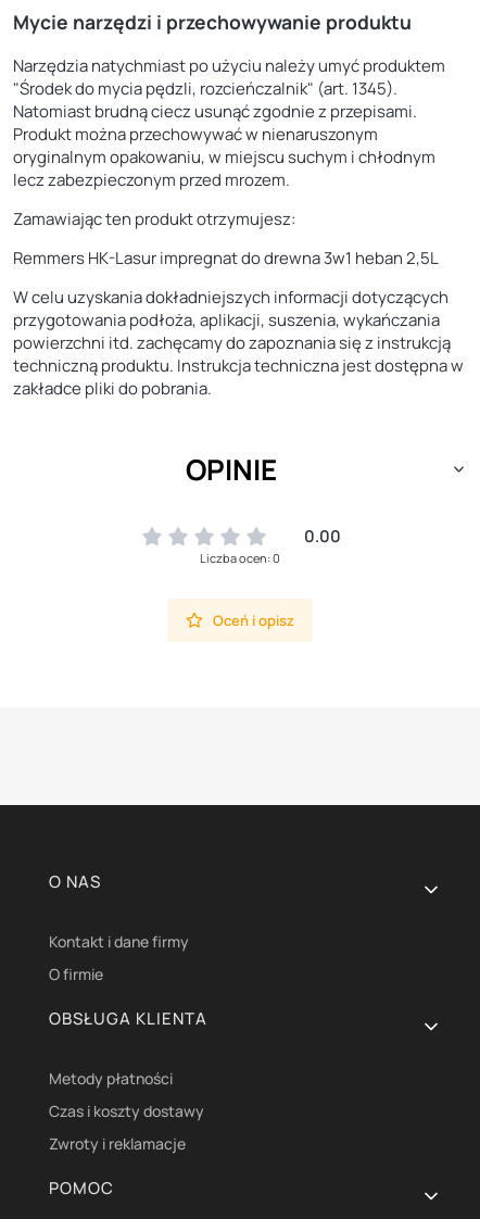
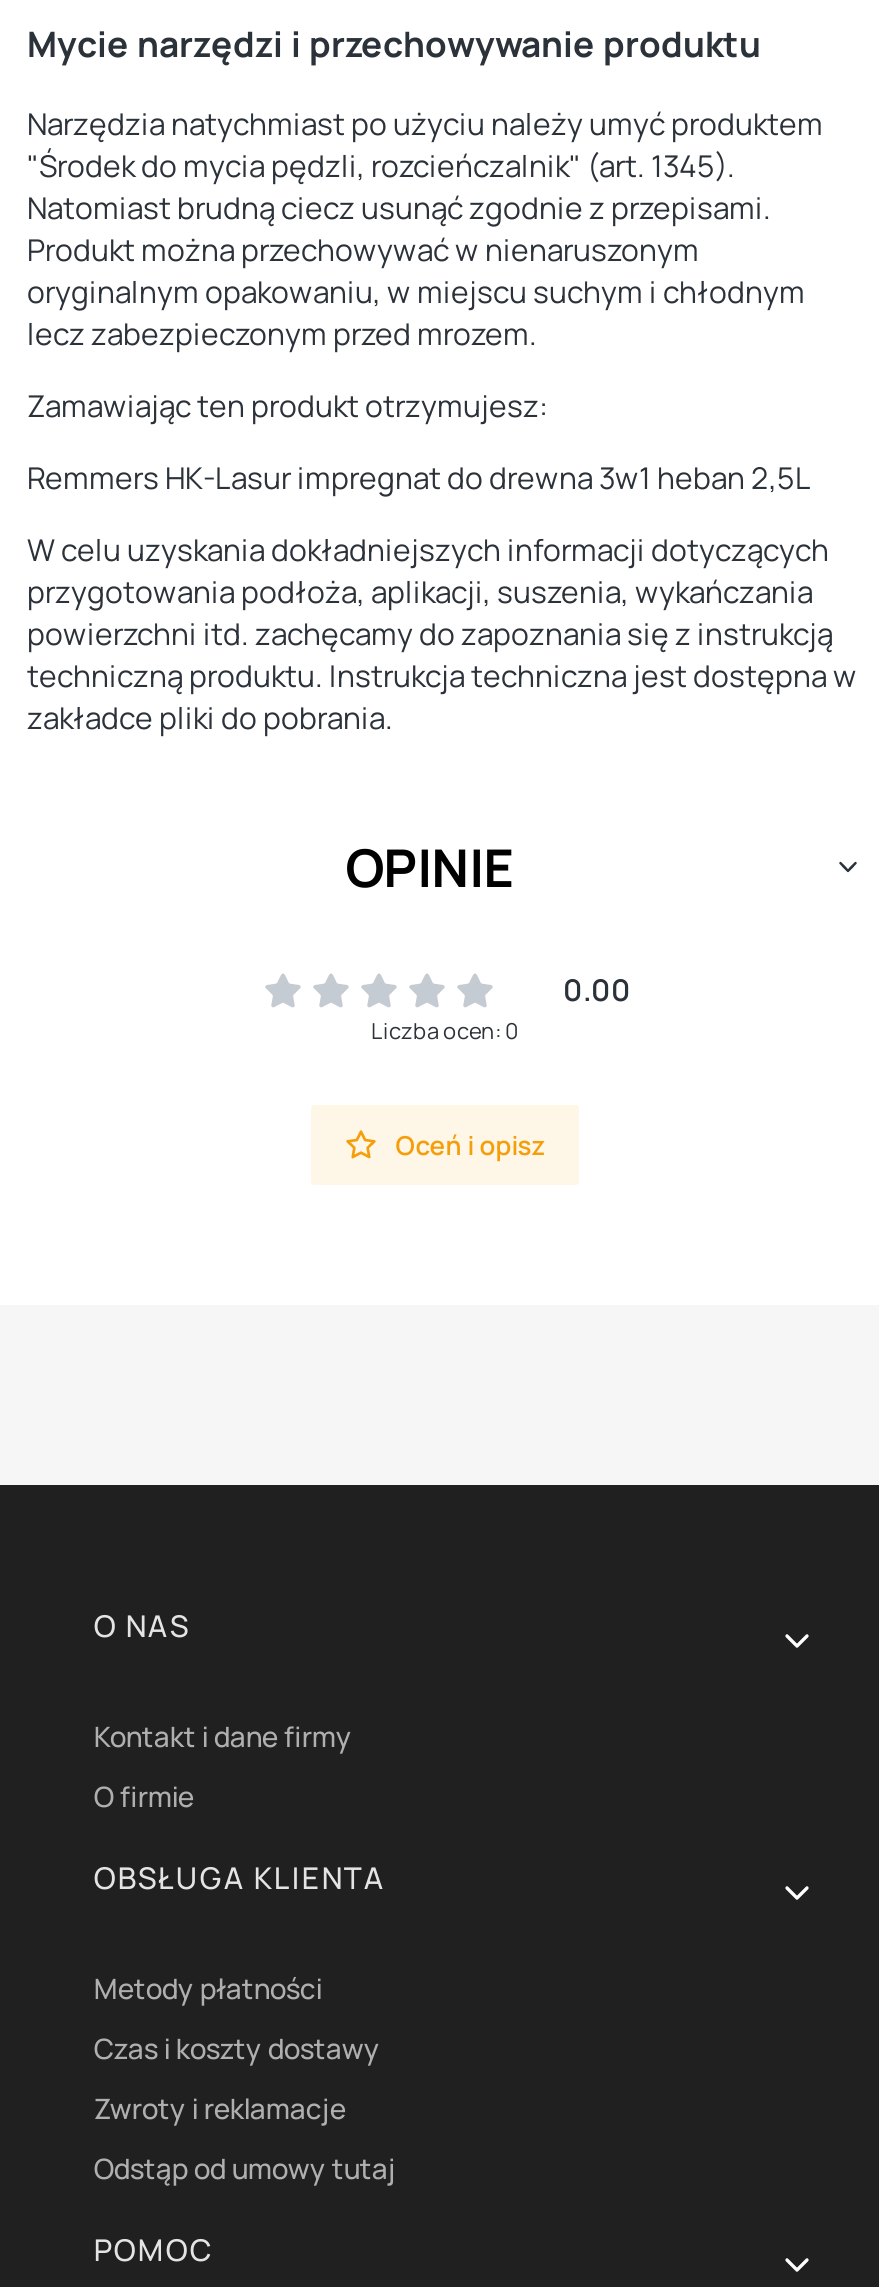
none -> [94,2149,396,2187] Odstąp od umowy tutaj

